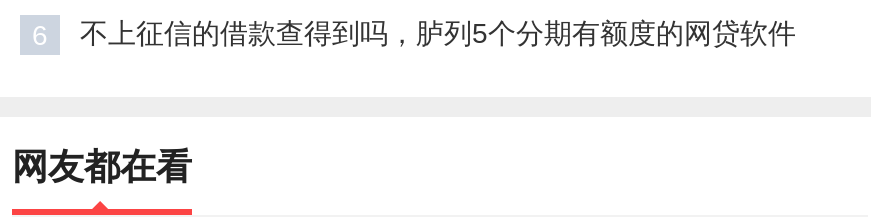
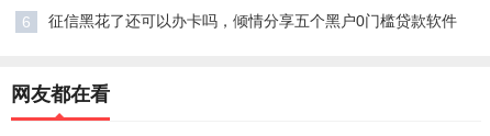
[80,17,796,49] 不上征信的借款查得到吗，胪列5个分期有额度的网贷软件 -> [48,12,457,30] 征信黑花了还可以办卡吗，倾情分享五个黑户0门槛贷款软件

